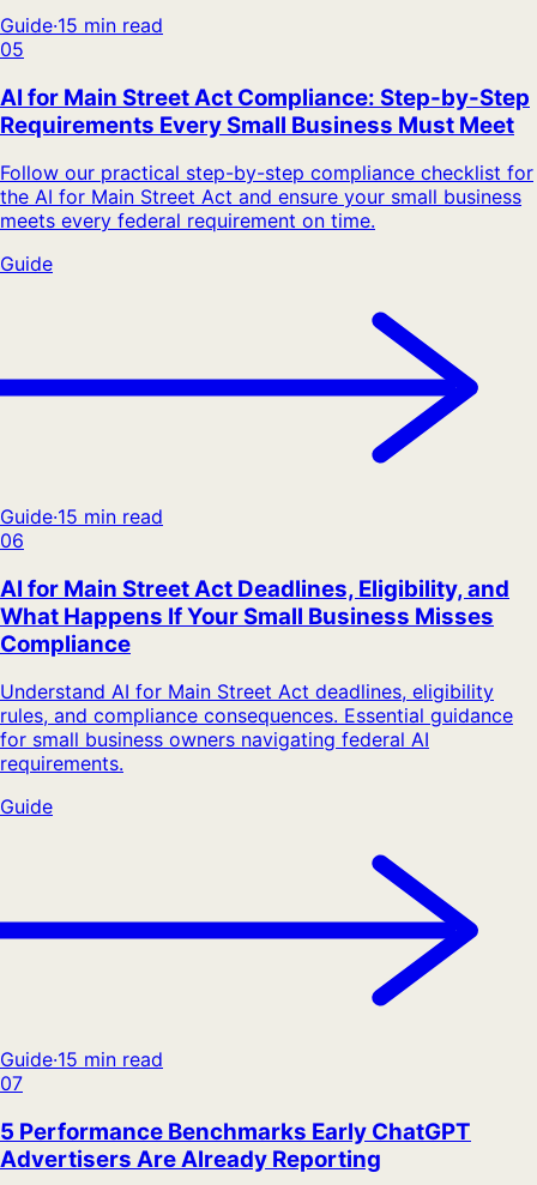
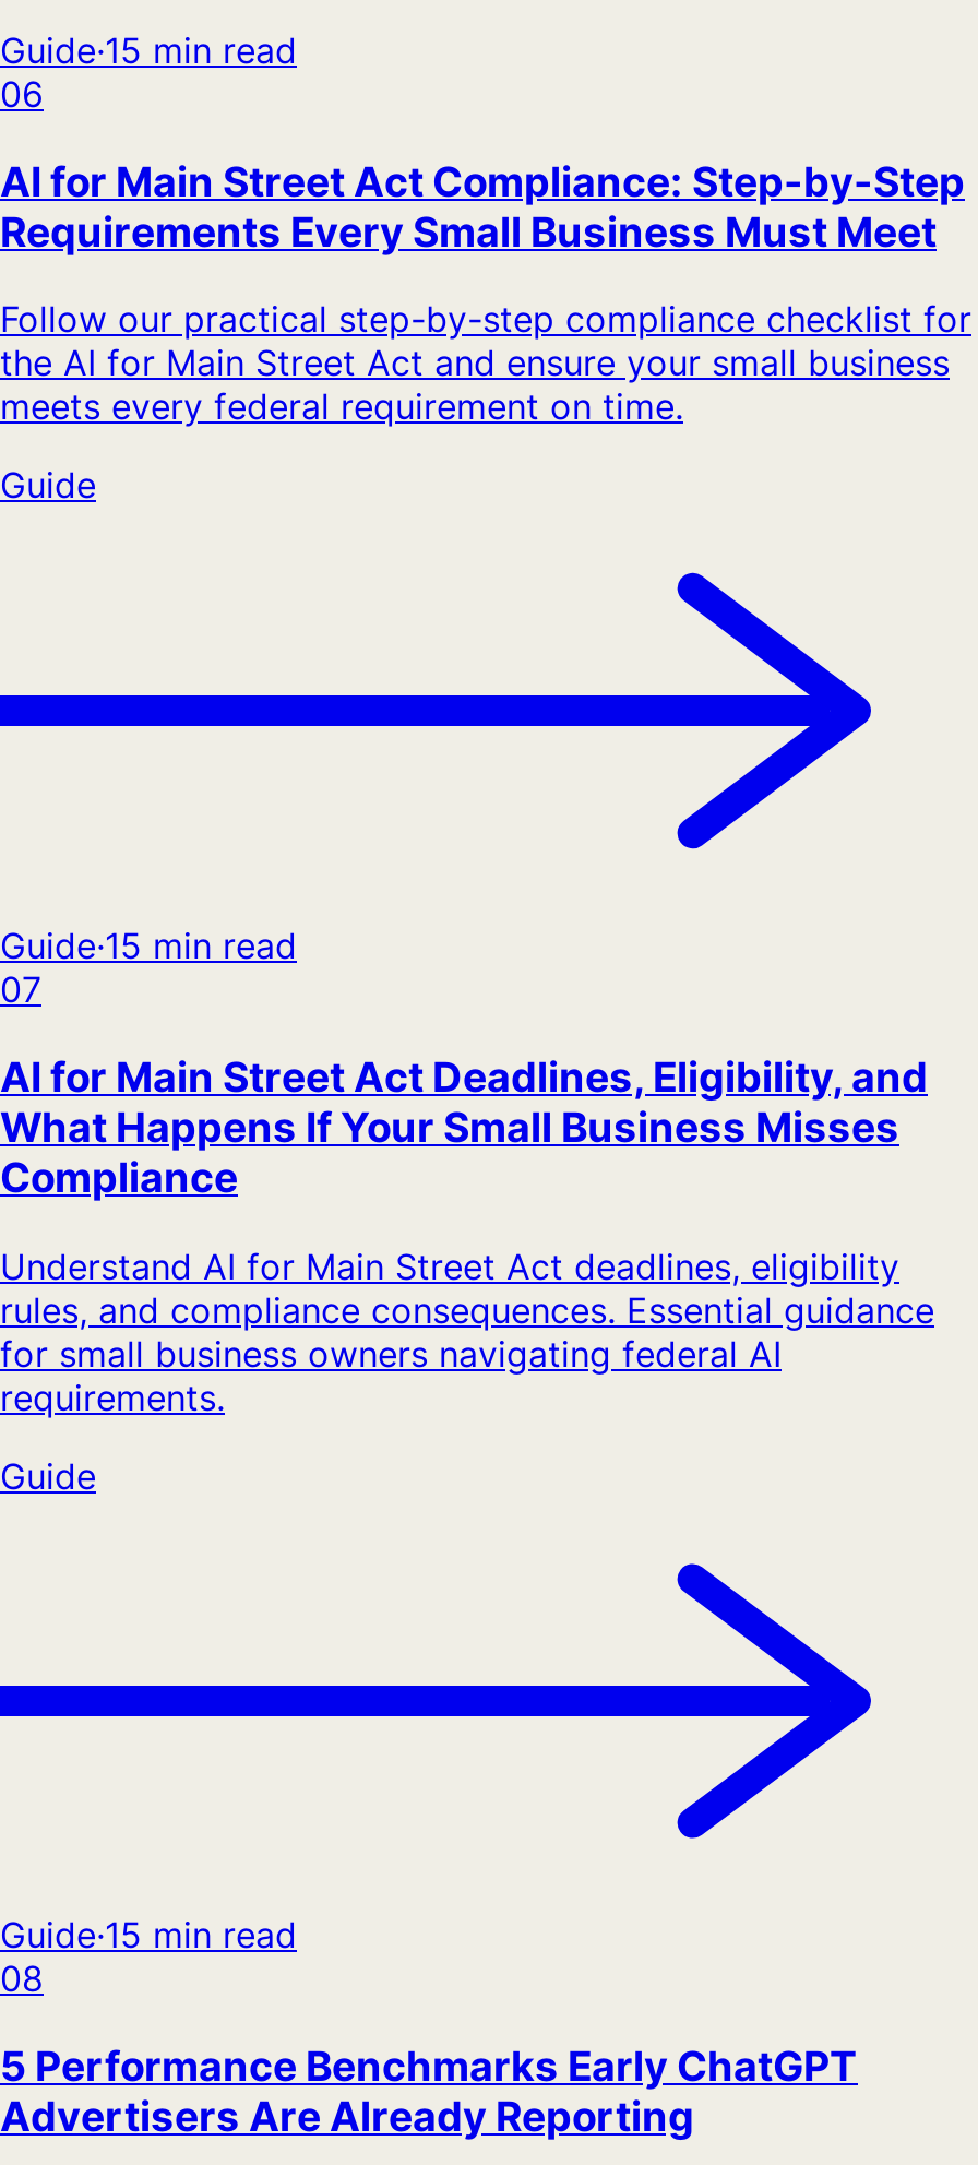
[0,37,24,61] 05 -> [0,72,44,116] 06
[0,528,24,552] 06 -> [0,967,41,1011] 07
[0,1071,23,1095] 07 -> [0,1957,44,2000] 08

